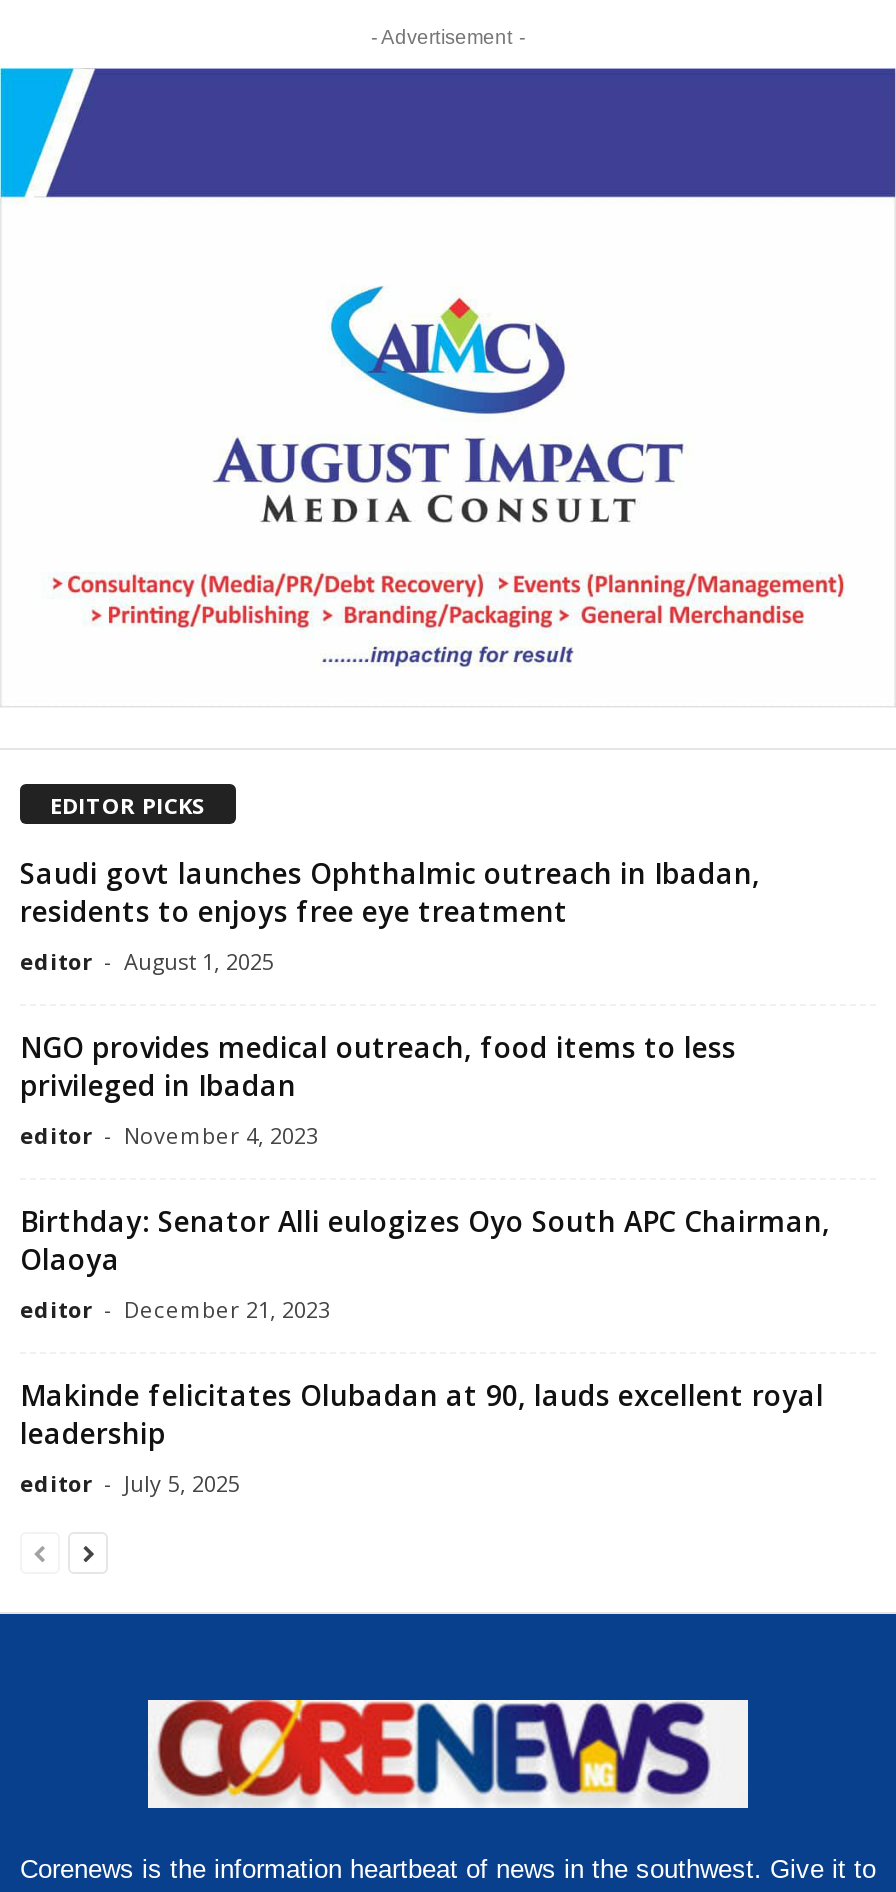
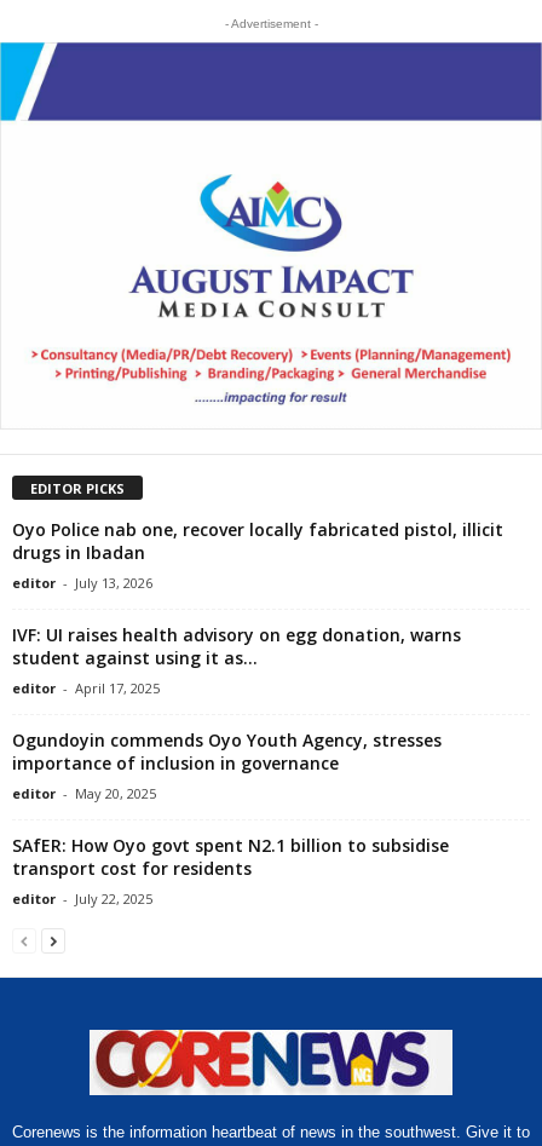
[20,853,760,975] Saudi govt launches Ophthalmic outreach in Ibadan, | residents to enjoys free eye treatment | editor - August 1, 2025 -> [12,517,503,591] Oyo Police nab one, recover locally fabricated pistol, illicit | drugs in Ibadan | editor - July 13, 2026
[20,1027,736,1149] NGO provides medical outreach, food items to less | privileged in Ibadan | editor - November 4, 2023 -> [12,623,461,697] IVF: UI raises health advisory on egg donation, warns | student against using it as... | editor - April 17, 2025
[20,1201,830,1323] Birthday: Senator Alli eulogizes Oyo South APC Chairman, | Olaoya | editor - December 21, 2023 -> [12,728,442,802] Ogundoyin commends Oyo Youth Agency, stresses | importance of inclusion in governance | editor - May 20, 2025
[20,1375,824,1497] Makinde felicitates Olubadan at 90, lauds excellent royal | leadership | editor - July 5, 2025 -> [12,833,449,907] SAfER: How Oyo govt spent N2.1 billion to subsidise | transport cost for residents | editor - July 22, 2025

